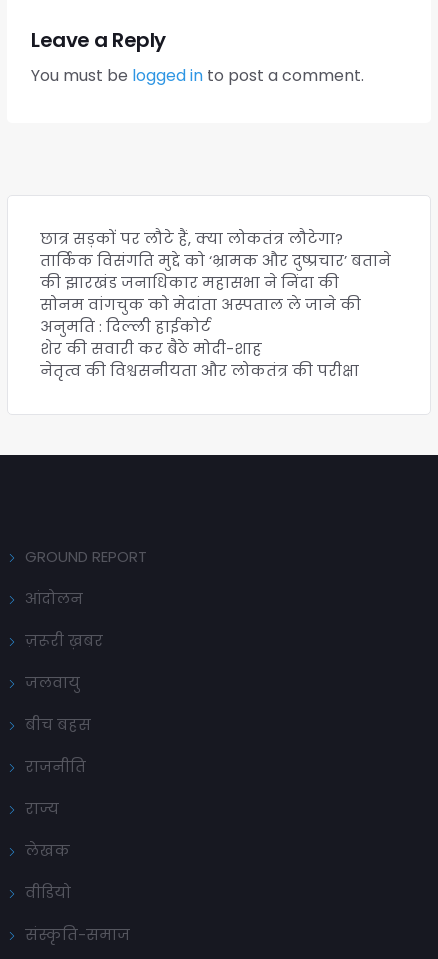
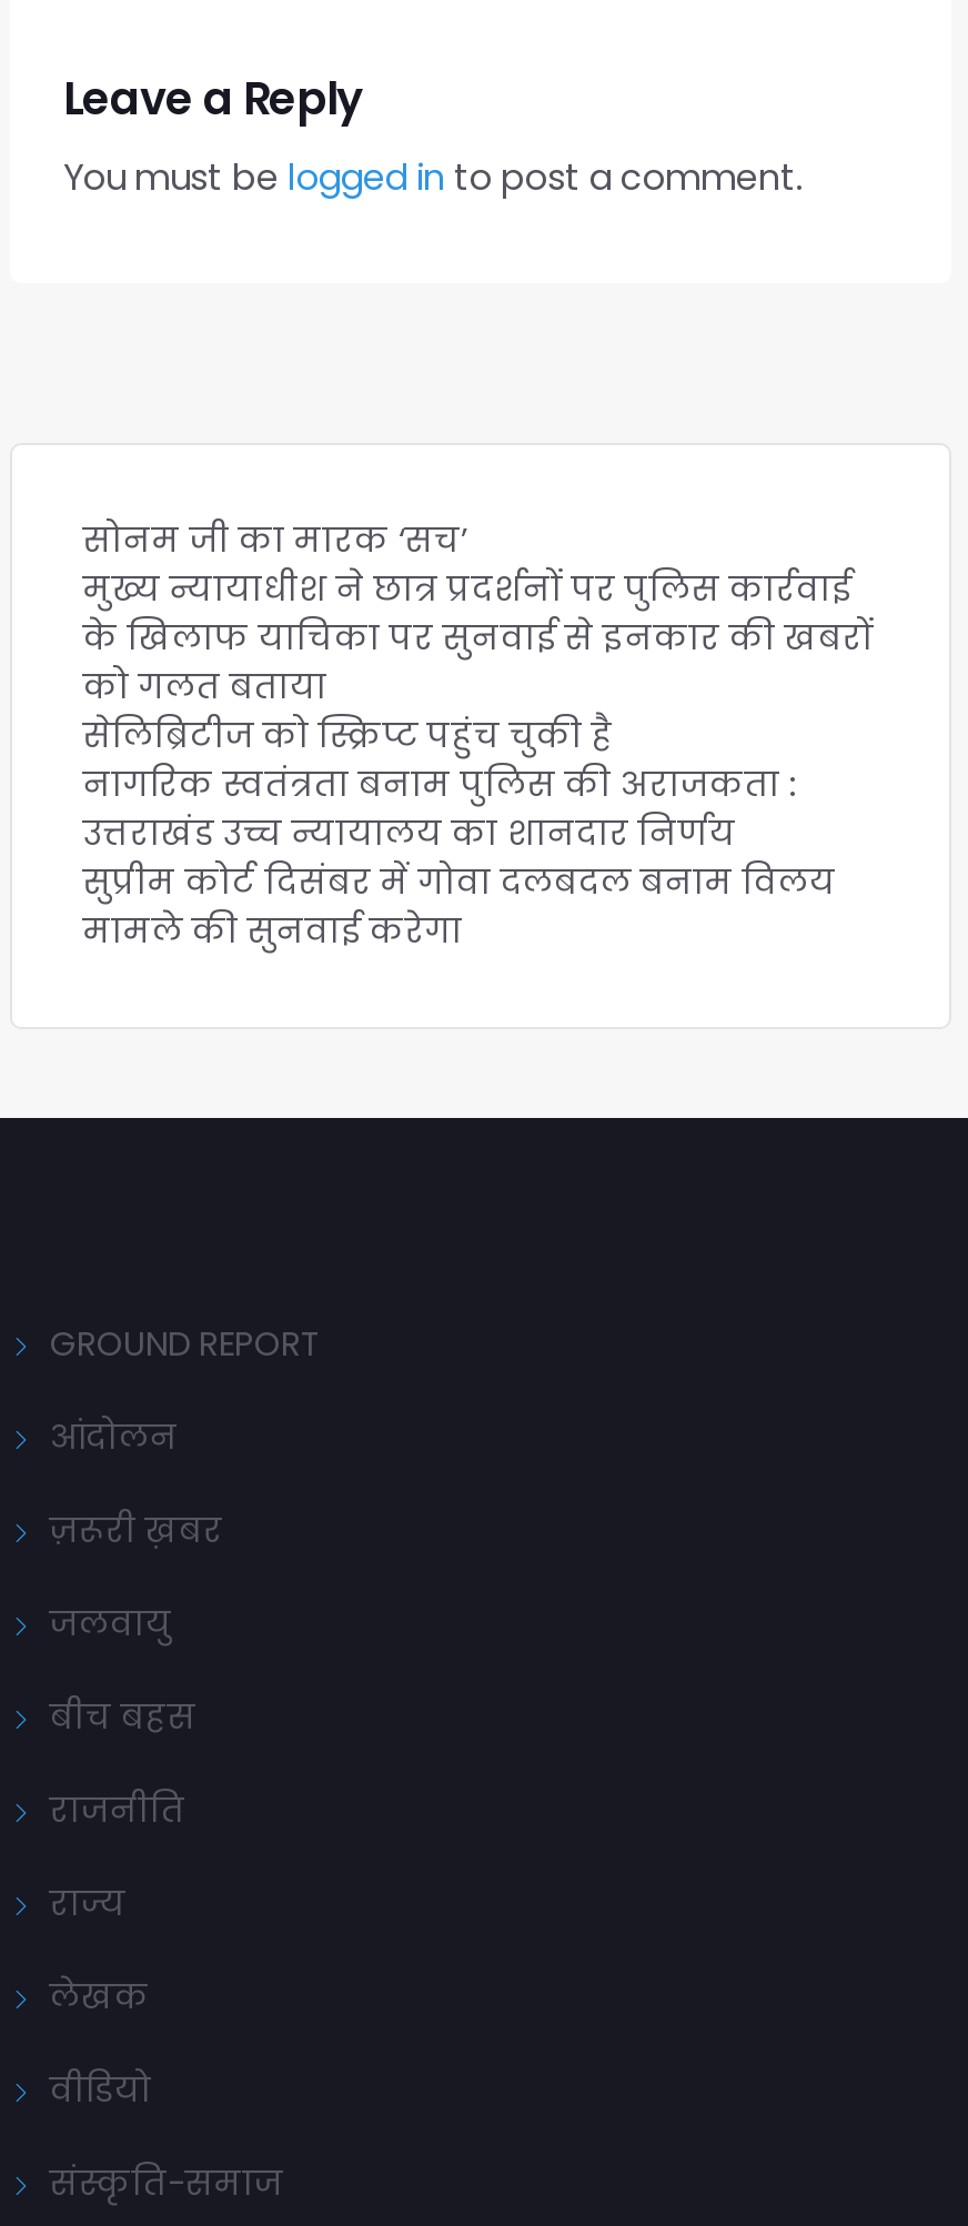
[40,228,391,381] छात्र सड़कों पर लौटे हैं, क्या लोकतंत्र लौटेगा? | तार्किक विसंगति मुद्दे को ‘भ्रामक और दुष्प्रचार’ बताने | की झारखंड जनाधिकार महासभा ने निंदा की | सोनम वांगचुक को मेदांता अस्पताल ले जाने की | अनुमति : दिल्ली हाईकोर्ट | शेर की सवारी कर बैठे मोदी-शाह | नेतृत्व की विश्वसनीयता और लोकतंत्र की परीक्षा -> [83,516,874,954] सोनम जी का मारक ‘सच’ | मुख्य न्यायाधीश ने छात्र प्रदर्शनों पर पुलिस कार्रवाई | के खिलाफ याचिका पर सुनवाई से इनकार की खबरों | को गलत बताया | सेलिब्रिटीज को स्क्रिप्ट पहुंच चुकी है | नागरिक स्वतंत्रता बनाम पुलिस की अराजकता : | उत्तराखंड उच्च न्यायालय का शानदार निर्णय | सुप्रीम कोर्ट दिसंबर में गोवा दलबदल बनाम विलय | मामले की सुनवाई करेगा

